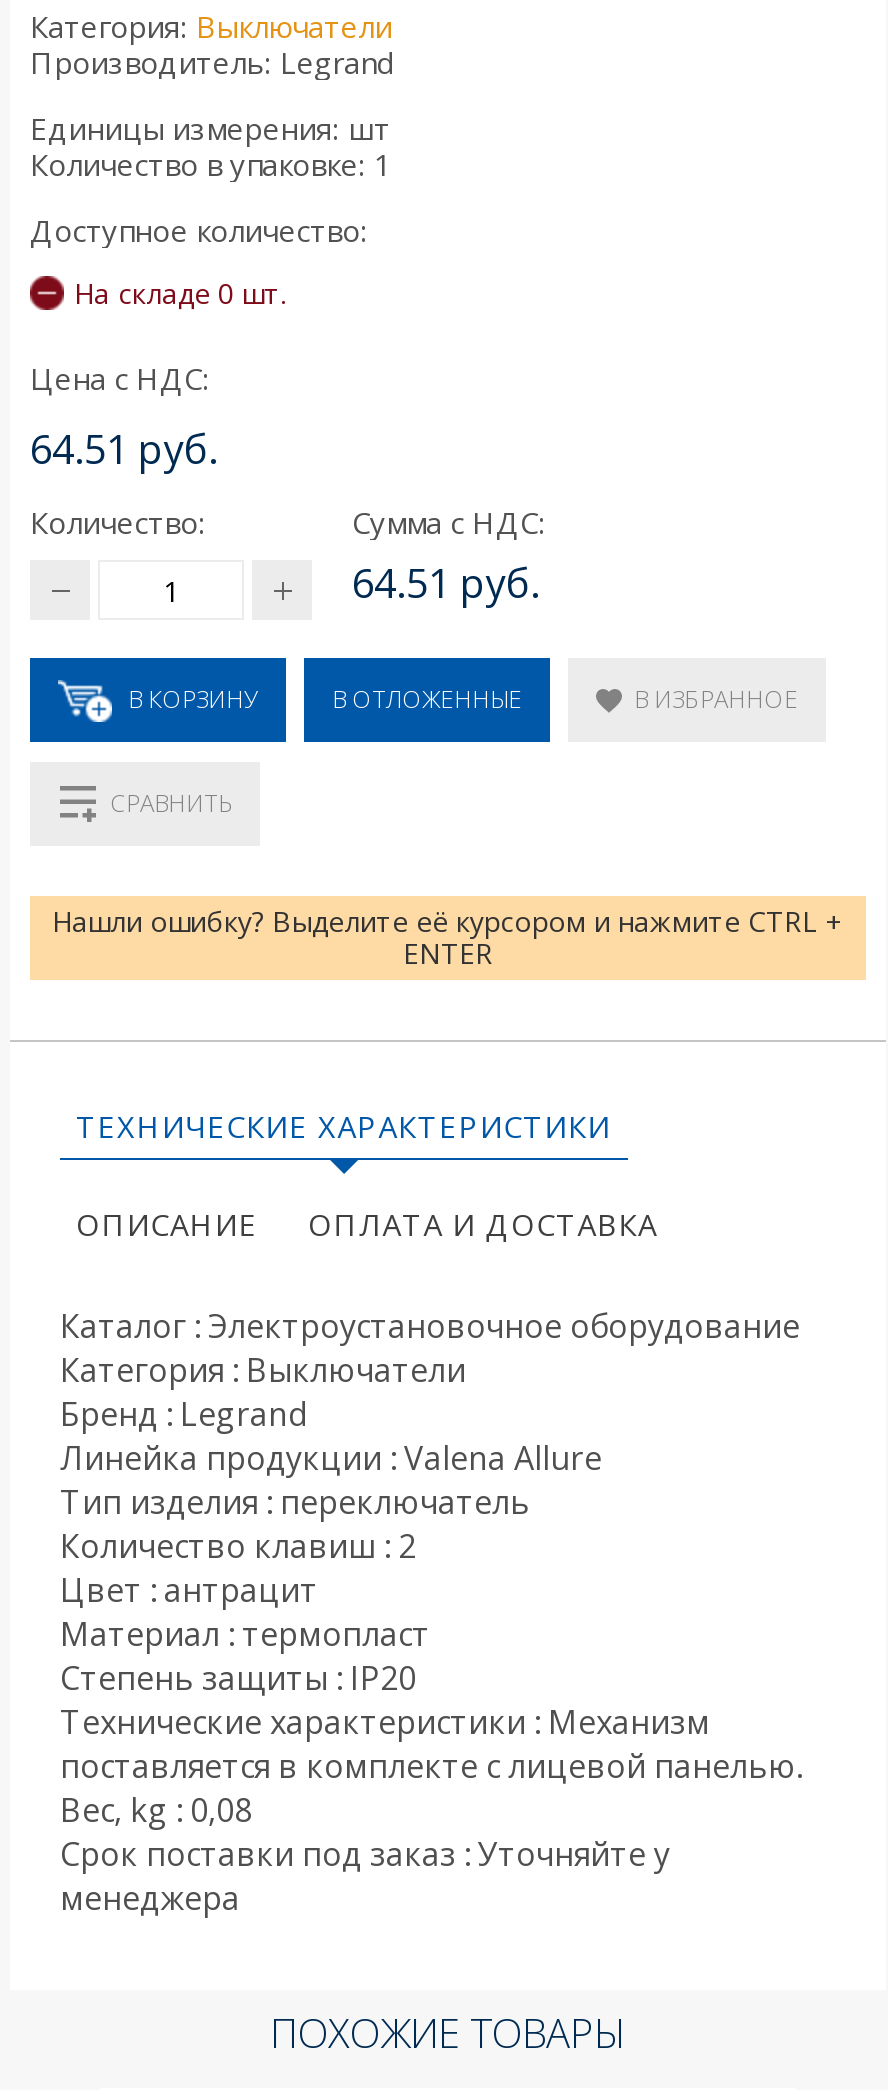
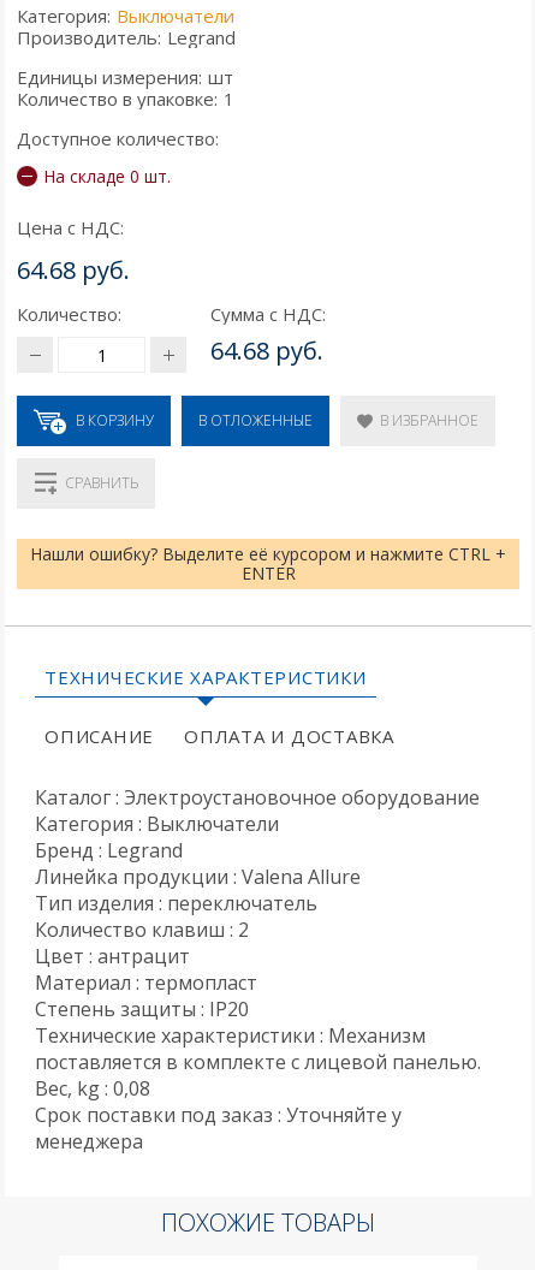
[30,422,218,476] 64.51 руб. -> [17,254,130,286] 64.68 руб.
[352,556,540,610] 64.51 руб. -> [210,334,323,367] 64.68 руб.

